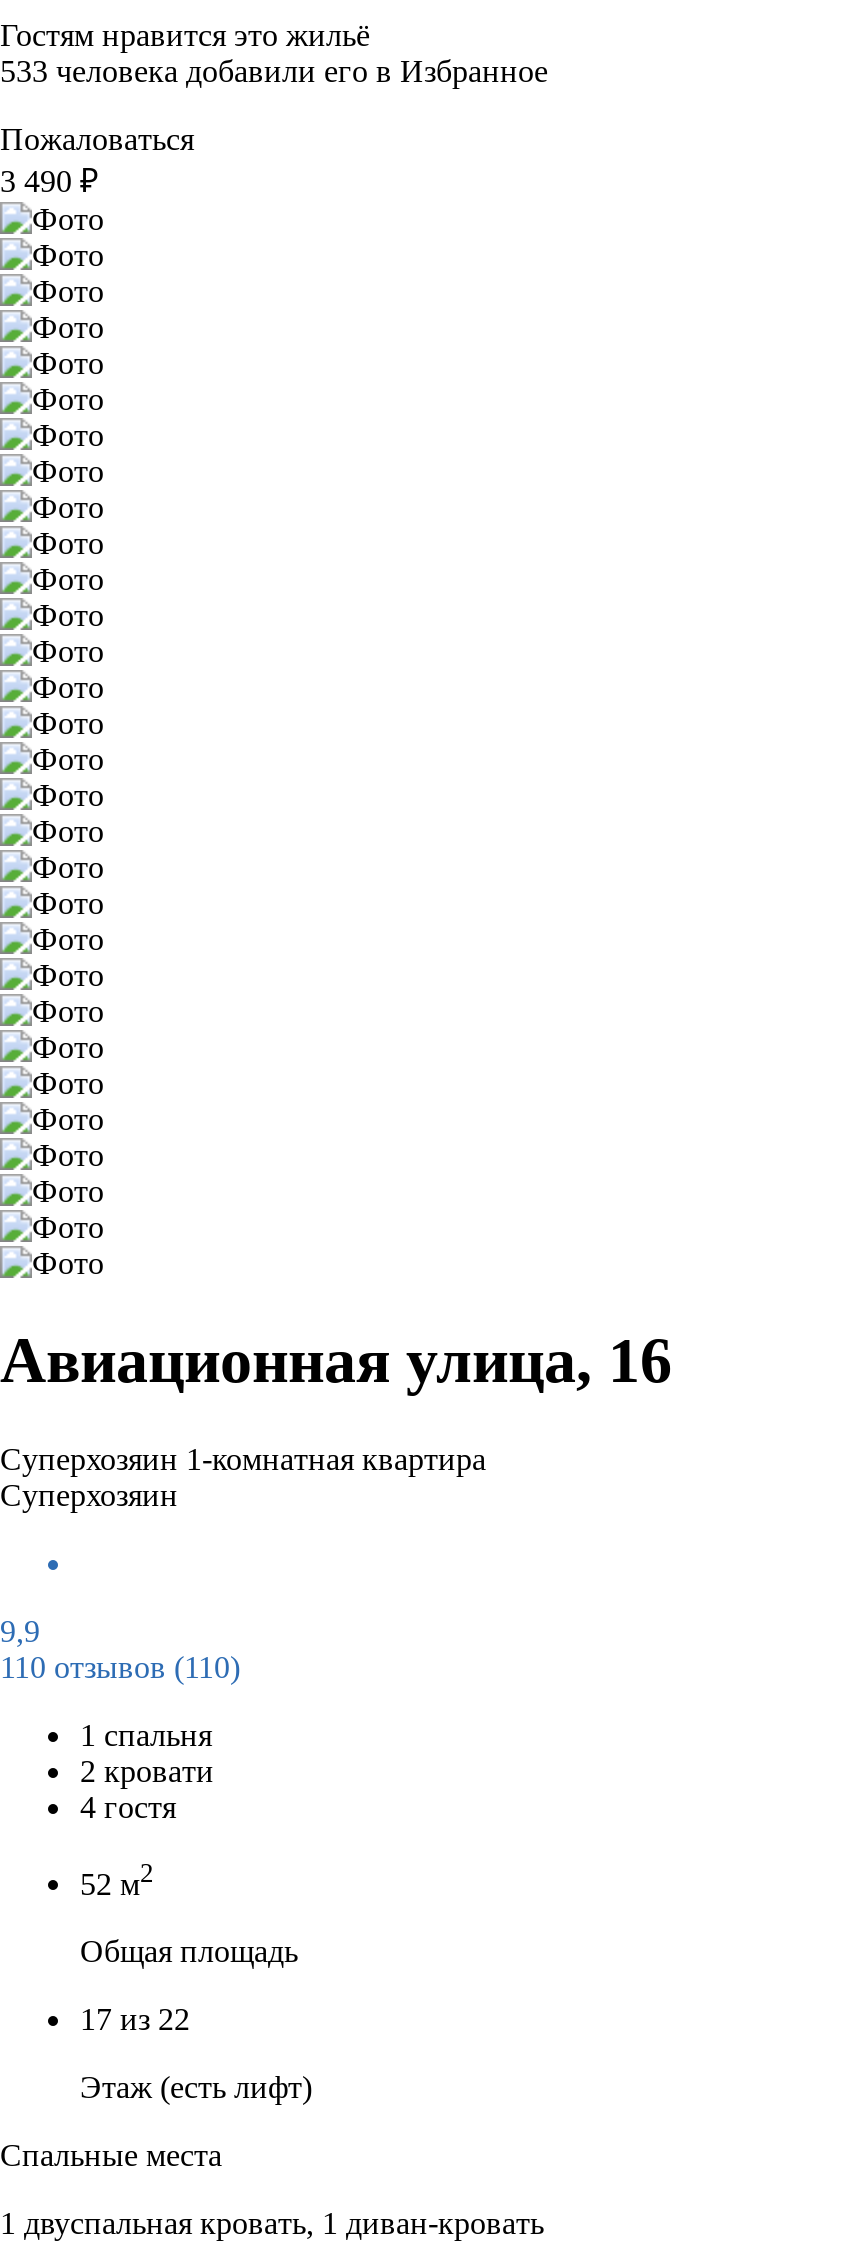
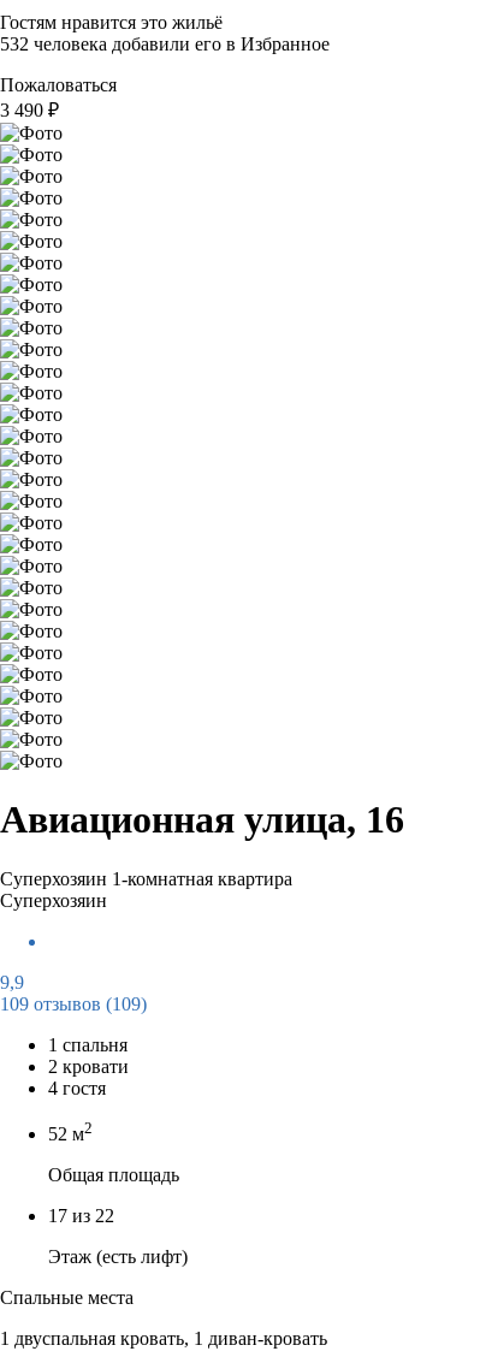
[0,54,548,88] 533 человека добавили его в Избранное -> [0,34,330,54] 532 человека добавили его в Избранное
[0,1650,240,1684] 110 отзывов (110) -> [0,994,147,1014] 109 отзывов (109)

